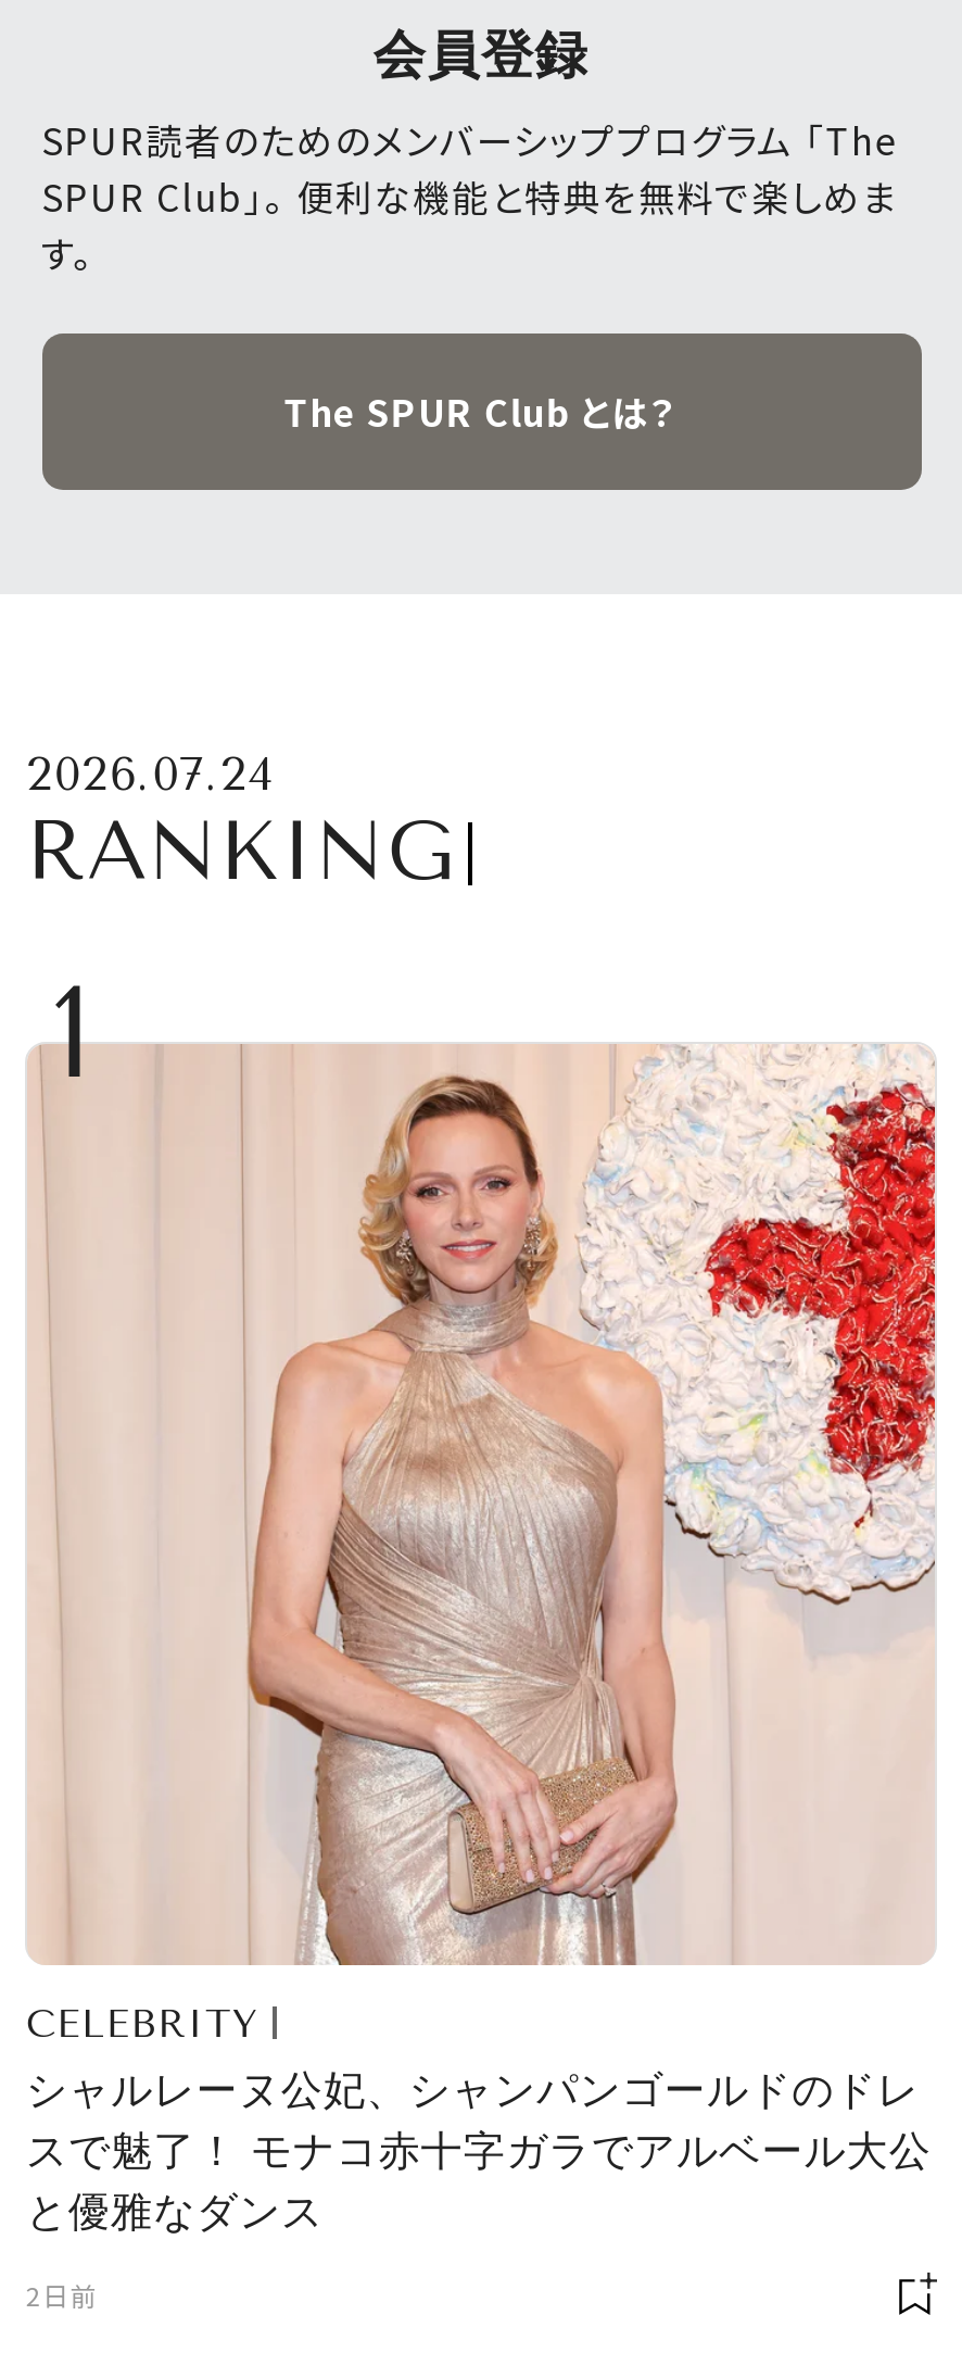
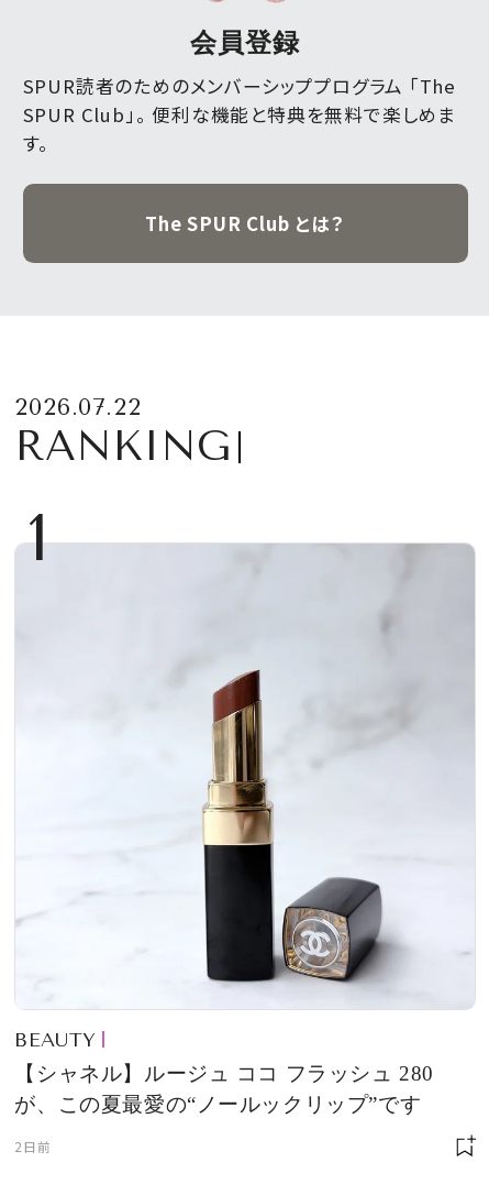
[26,747,275,802] 2026.07.24 -> [15,393,141,421] 2026.07.22
[26,1044,937,2046] [image] | CELEBRITY -> [15,544,475,1051] [image] | BEAUTY
[26,2067,932,2234] シャルレーヌ公妃、シャンパンゴールドのドレ | スで魅了！ モナコ赤十字ガラでアルベール大公 | と優雅なダンス -> [15,1062,434,1115] 【シャネル】ルージュ ココ フラッシュ 280 | が、この夏最愛の“ノールックリップ”です

